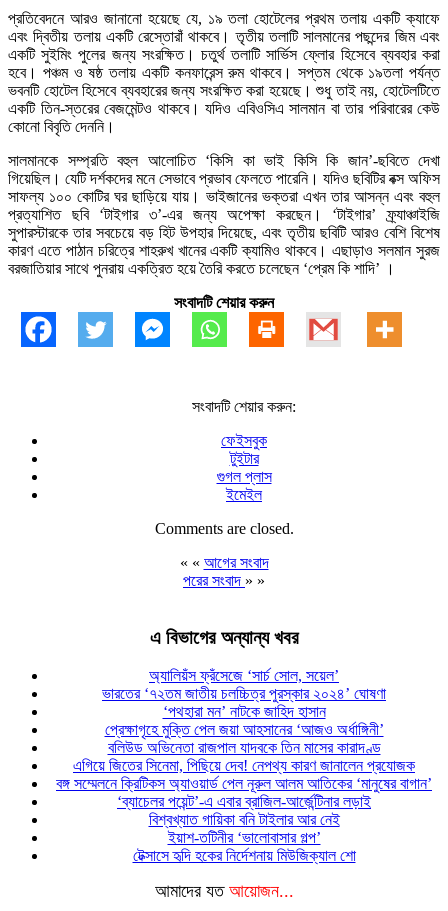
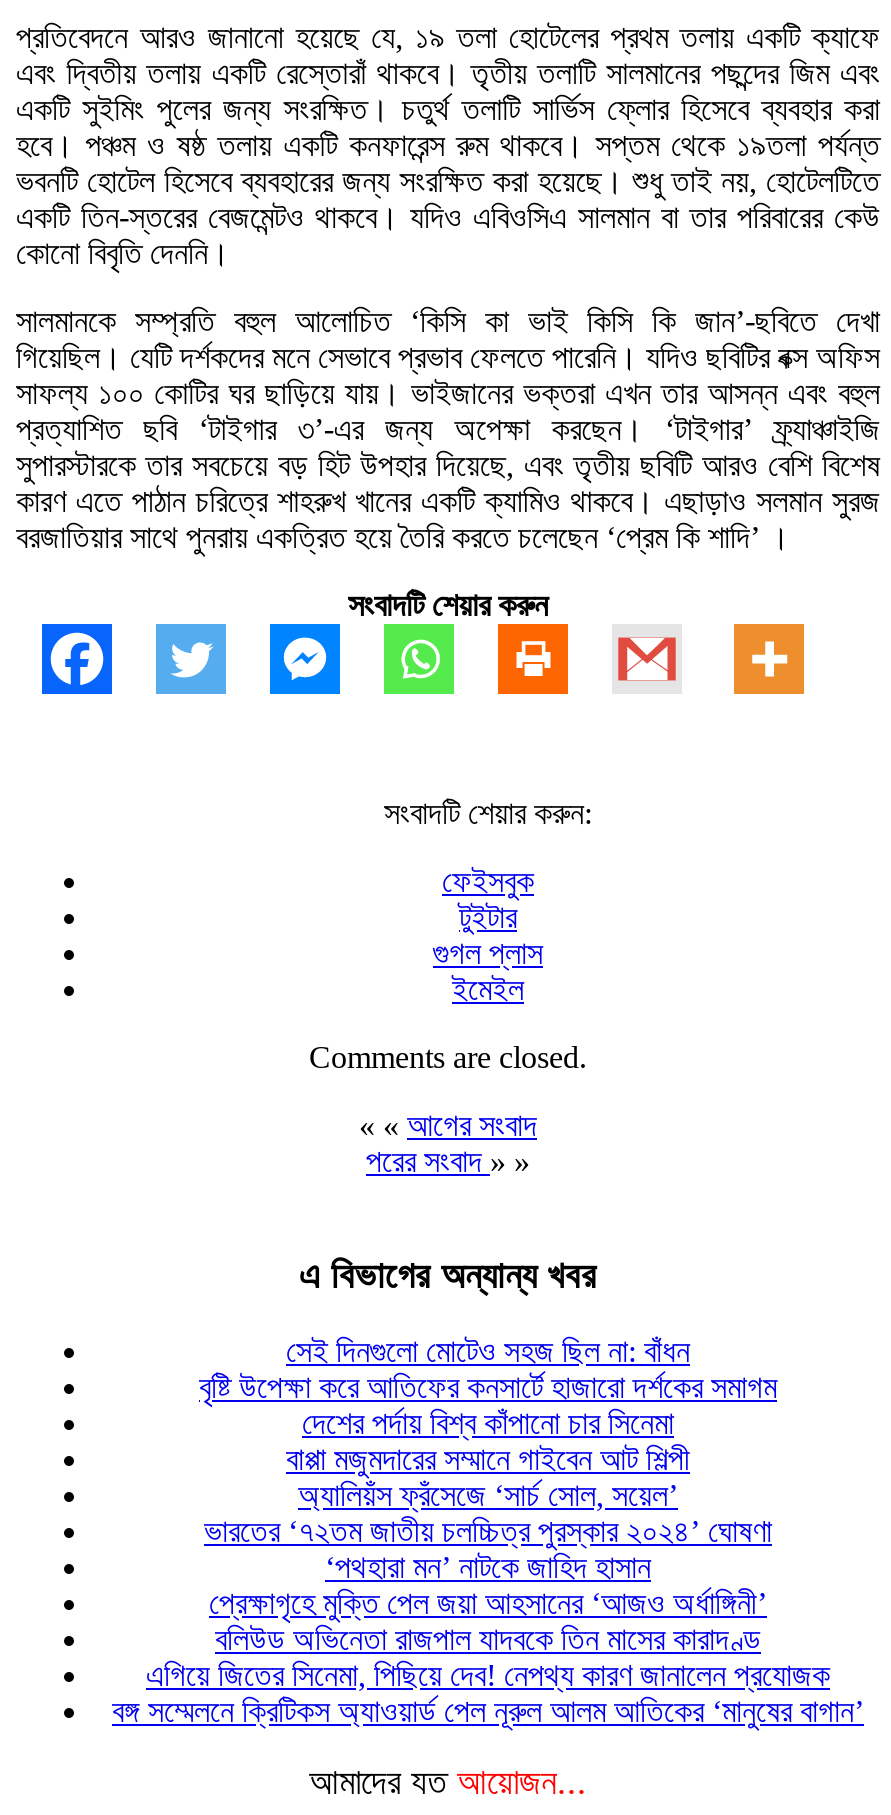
none -> [199,1334,777,1476] সেই দিনগুলো মোটেও সহজ ছিল না: বাঁধন | বৃষ্টি উপেক্ষা করে আতিফের কনসার্টে হাজারো দর্শকের সমাগম | দেশের পর্দায় বিশ্ব কাঁপানো চার সিনেমা | বাপ্পা মজুমদারের সম্মানে গাইবেন আট শিল্পী
moved [56,667,432,792] -> [112,1478,864,1728]: অ্যালিয়ঁস ফ্রঁসেজে ‘সার্চ সোল, সয়েল’ | ভারতের ‘৭২তম জাতীয় চলচ্চিত্র পুরস্কার ২০২৪’ ঘোষণা | ‘পথহারা মন’ নাটকে জাহিদ হাসান | প্রেক্ষাগৃহে মুক্তি পেল জয়া আহসানের ‘আজও অর্ধাঙ্গিনী’ | বলিউড অভিনেতা রাজপাল যাদবকে তিন মাসের কারাদণ্ড | এগিয়ে জিতের সিনেমা, পিছিয়ে দেব! নেপথ্য কারণ জানালেন প্রযোজক | বঙ্গ সম্মেলনে ক্রিটিকস অ্যাওয়ার্ড পেল নূরুল আলম আতিকের ‘মানুষের বাগান’
[117,793,371,864] ‘ব্যাচেলর পয়েন্ট’-এ এবার ব্রাজিল-আর্জেন্টিনার লড়াই | বিশ্বখ্যাত গায়িকা বনি টাইলার আর নেই | ইয়াশ-তটিনীর ‘ভালোবাসার গল্প’ | টেক্সাসে হৃদি হকের নির্দেশনায় মিউজিক্যাল শো -> none

